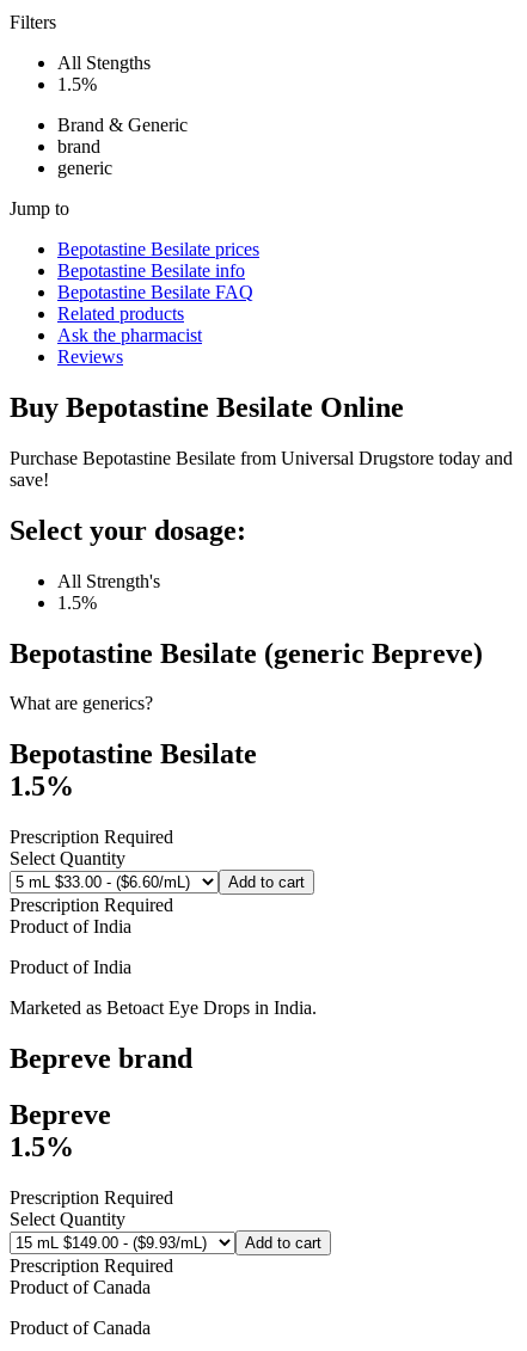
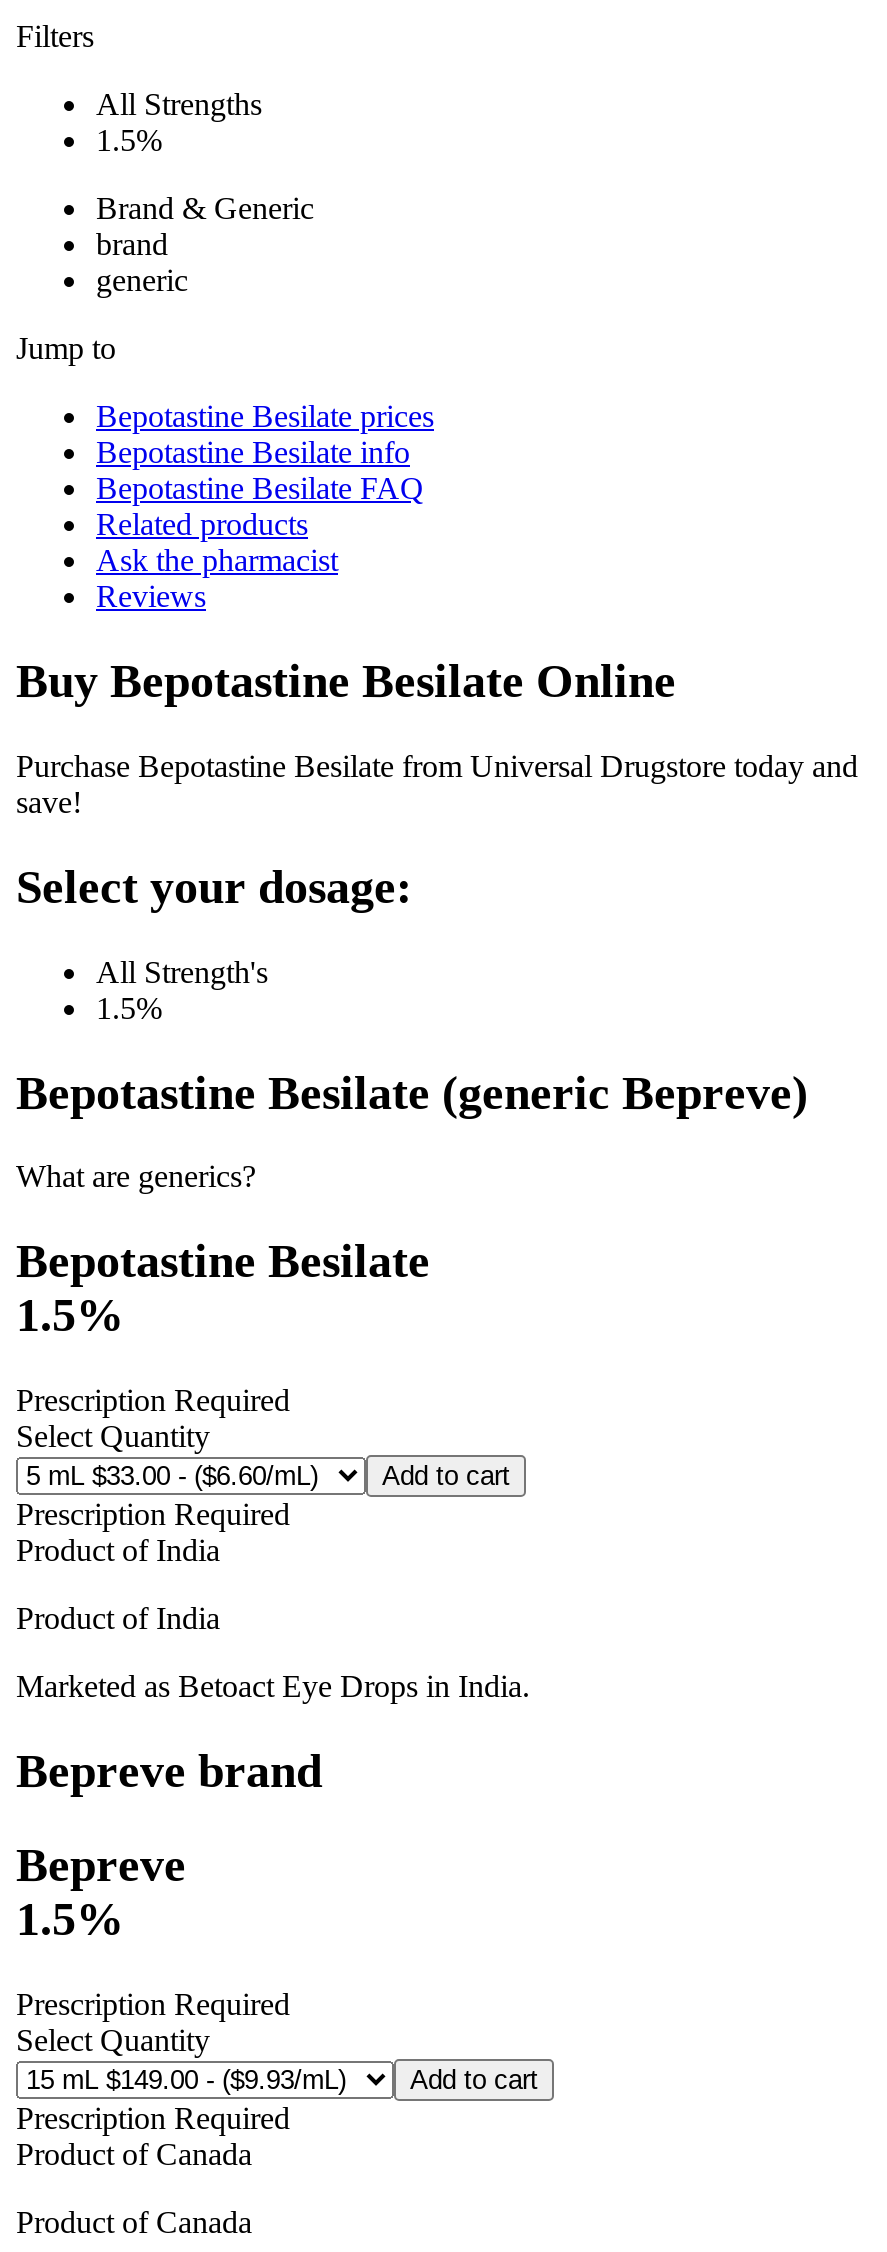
[57,53,151,73] All Stengths -> [96,87,262,121] All Strengths

